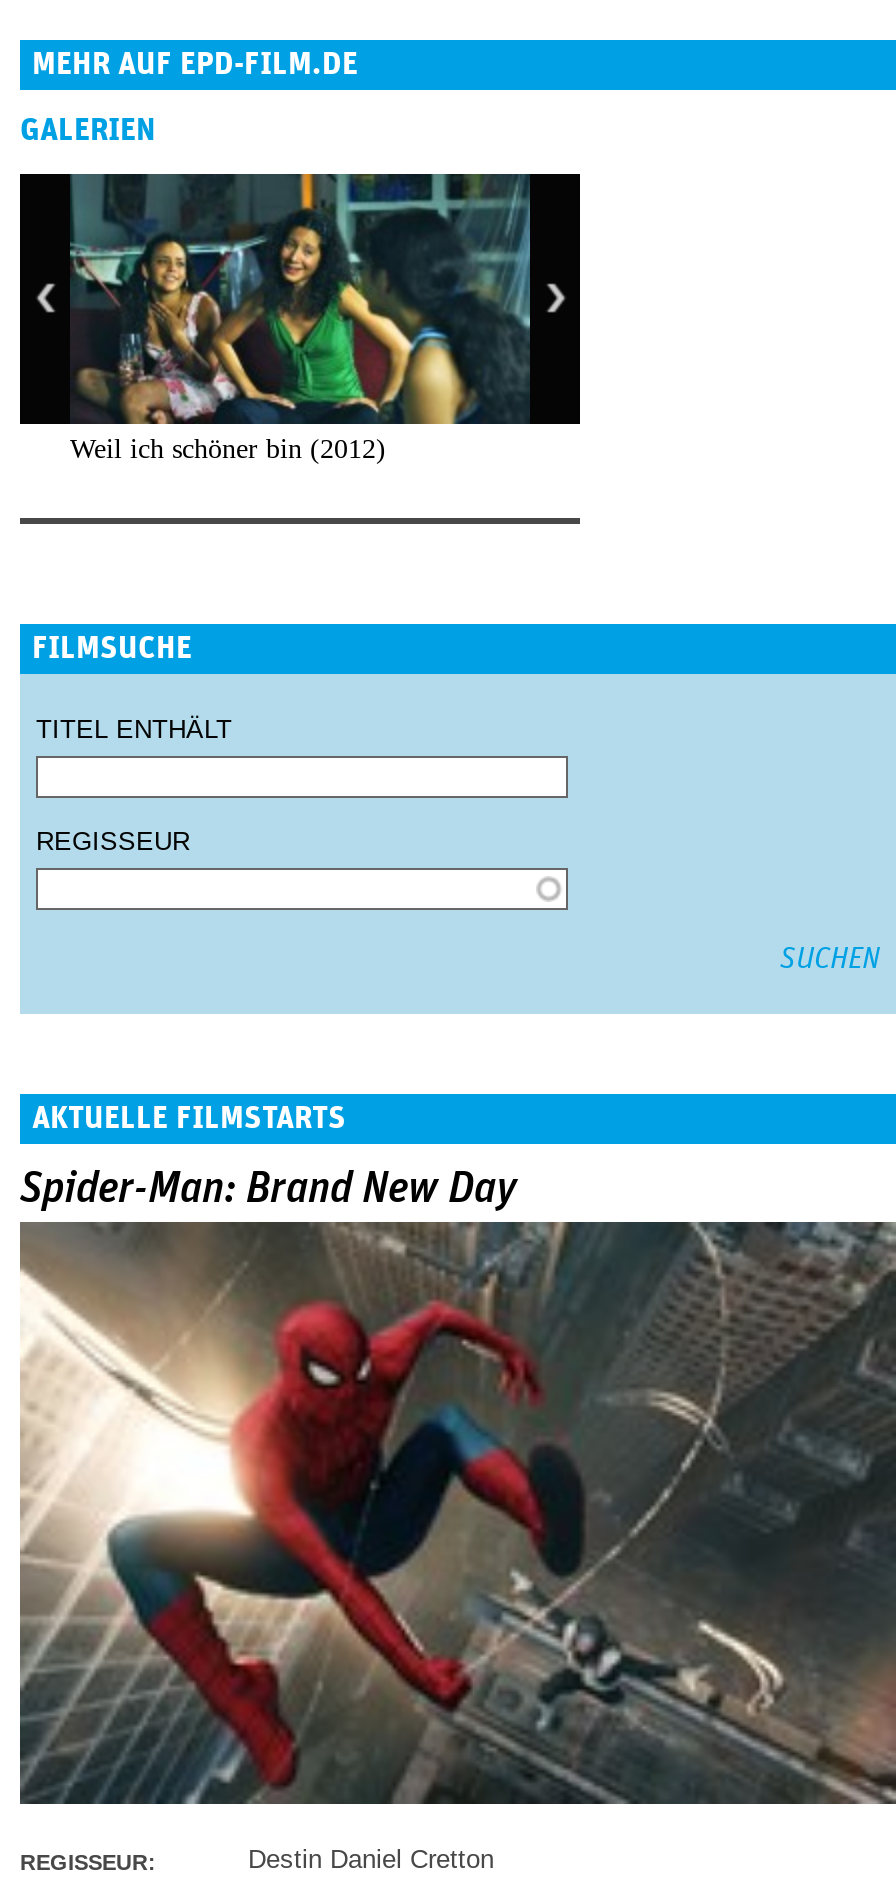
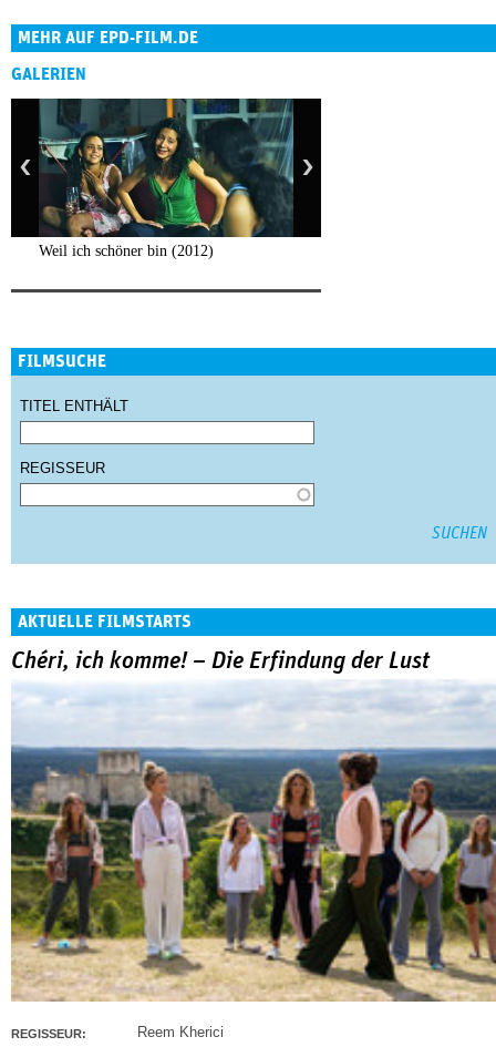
[20,1169,516,1213] Spider-Man: Brand New Day -> [11,650,430,674] Chéri, ich komme! – Die Erfindung der Lust
[18,1220,890,1875] [image] | Destin Daniel Cretton -> [10,679,493,1041] [image] | Reem Kherici

